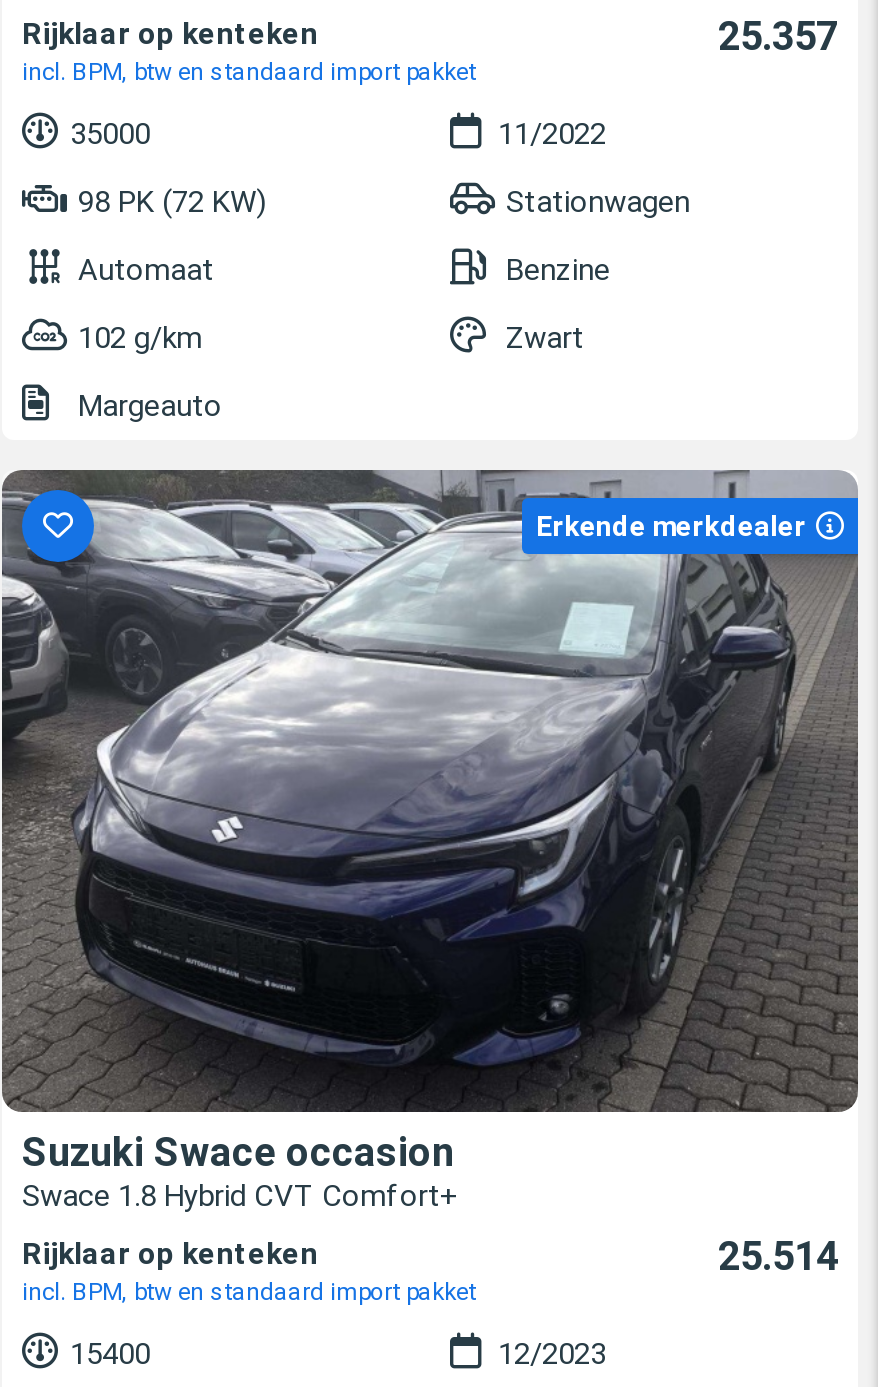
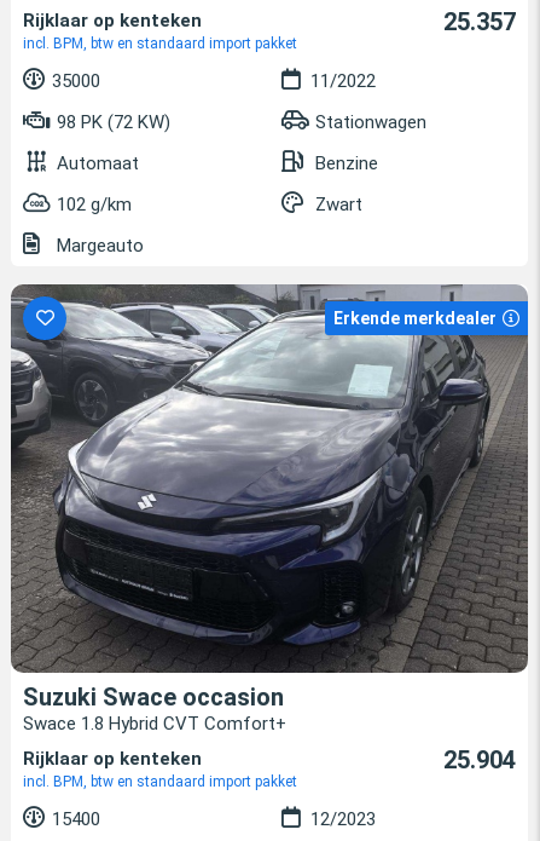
[718,1231,838,1279] 25.514 -> [443,745,516,774] 25.904

